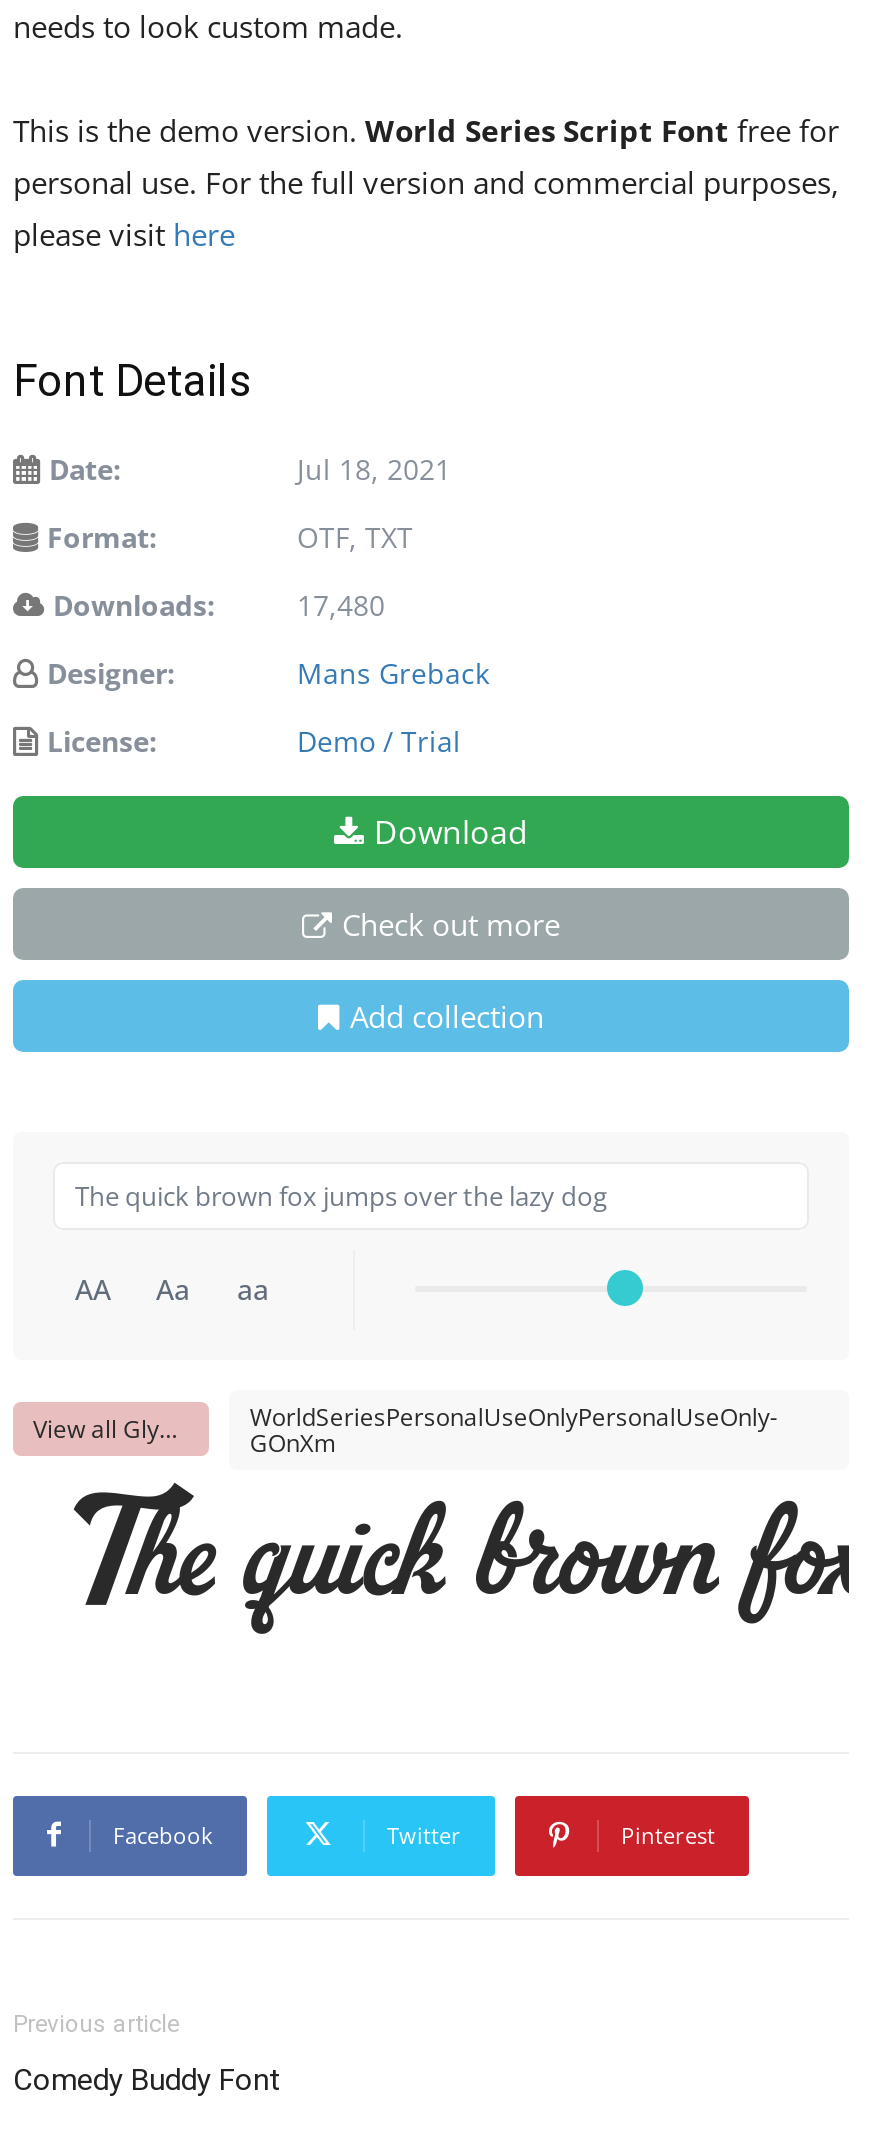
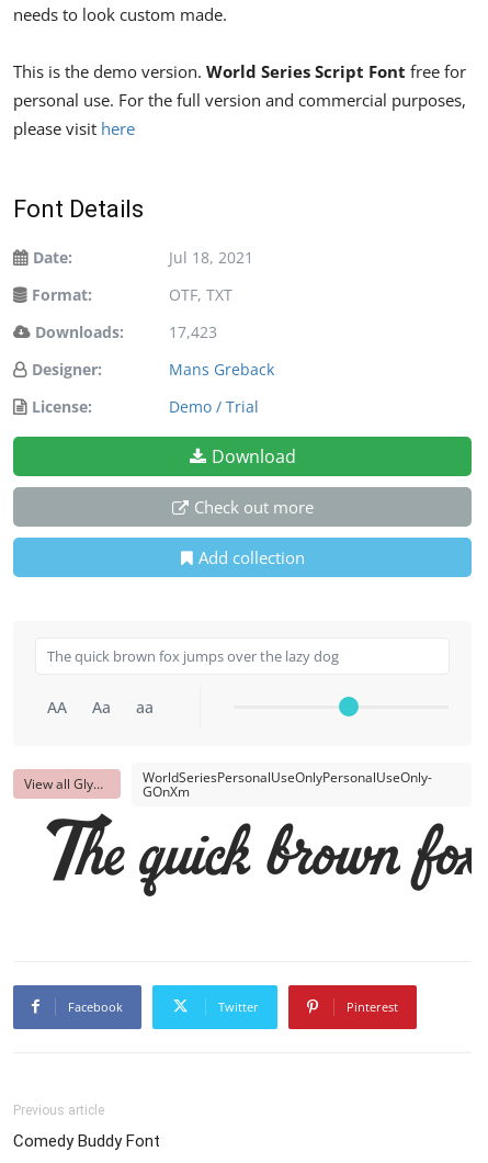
[297,585,385,623] 17,480 -> [169,321,217,342] 17,423

